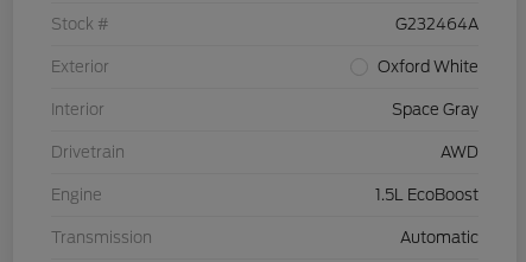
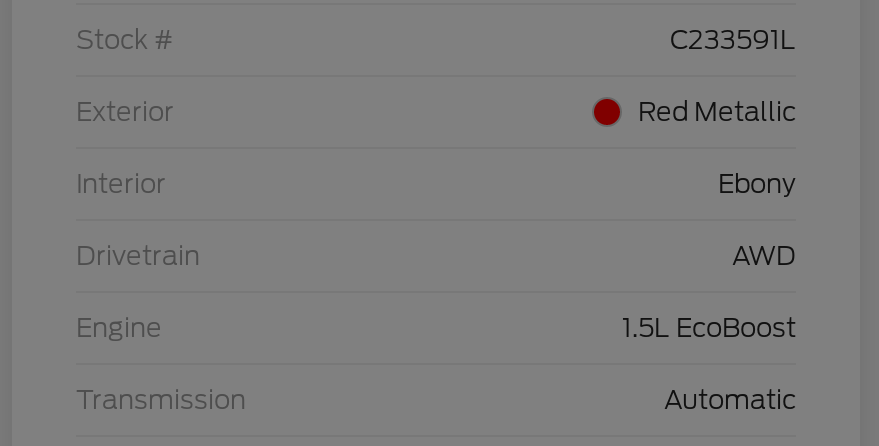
[395,16,479,33] G232464A -> [670,25,796,55] C233591L
[378,58,479,76] Oxford White -> [638,97,796,127] Red Metallic
[392,101,479,119] Space Gray -> [718,169,796,199] Ebony

